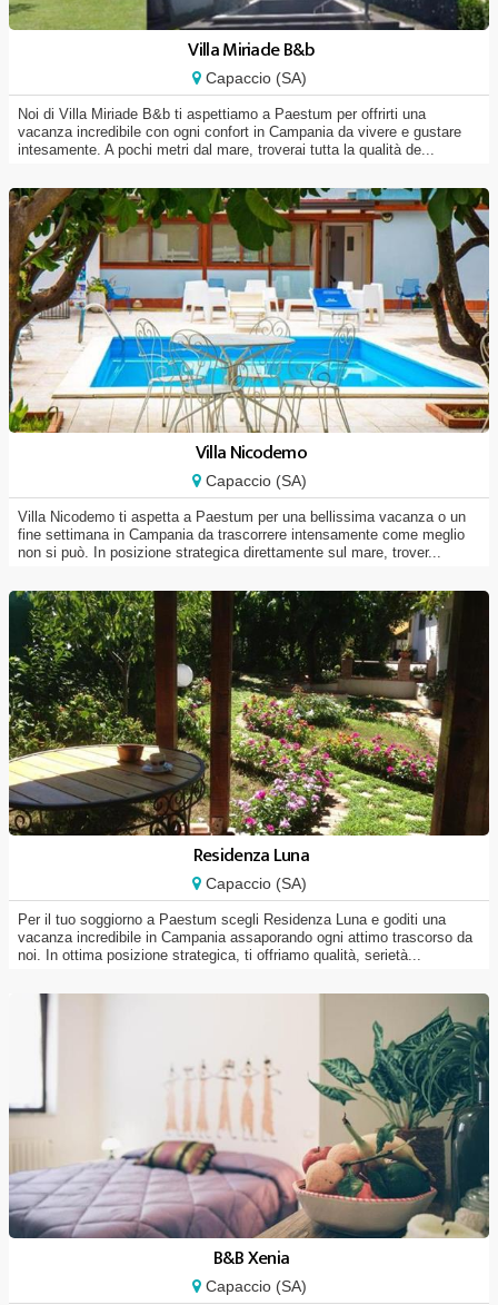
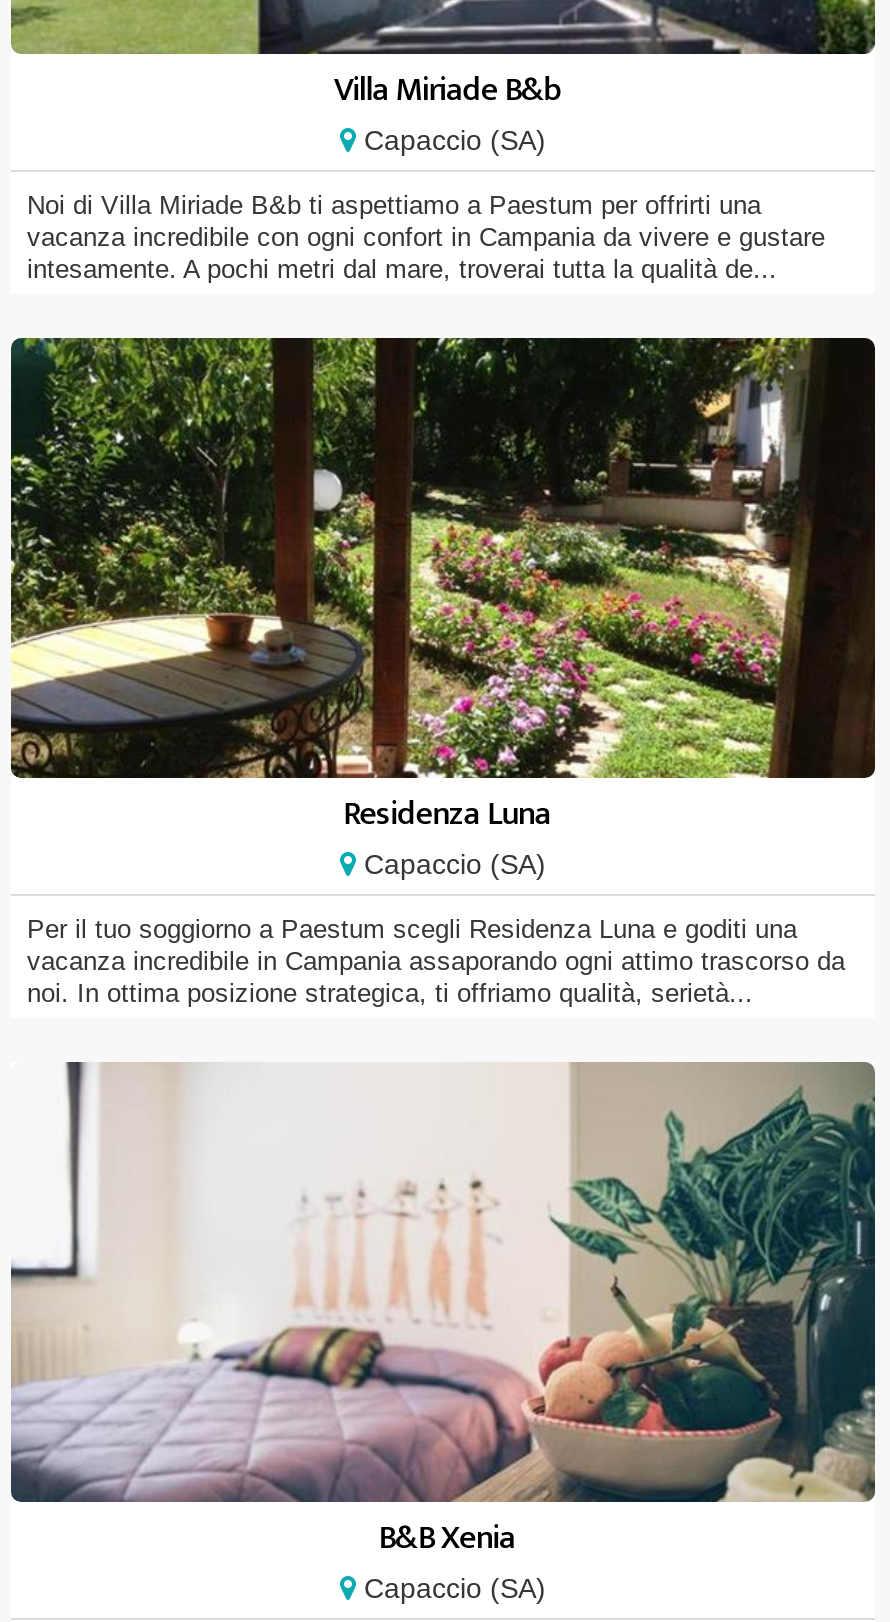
[8,187,490,561] [image] | Villa Nicodemo | Capaccio (SA) | Villa Nicodemo ti aspetta a Paestum per una bellissima vacanza o un | fine settimana in Campania da trascorrere intensamente come meglio | non si può. In posizione strategica direttamente sul mare, trover... -> none

